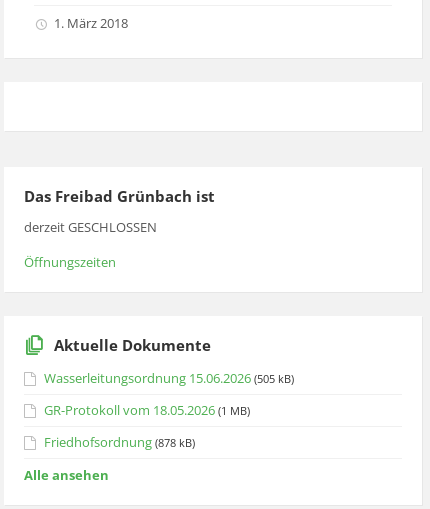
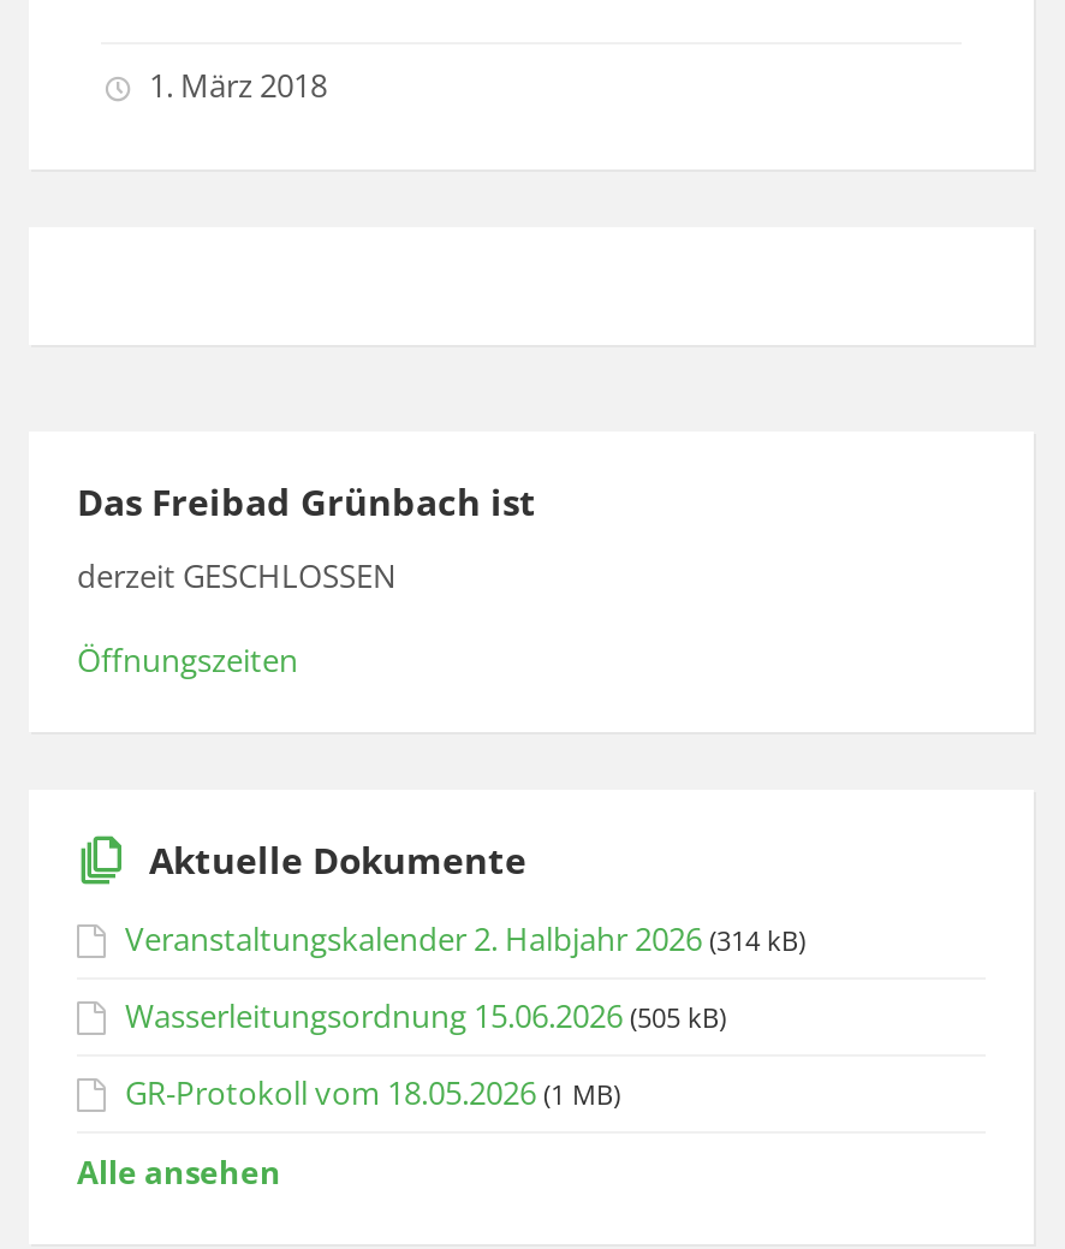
none -> [125,916,805,960] Veranstaltungskalender 2. Halbjahr 2026 (314 kB)
moved [44,369,294,419] -> [125,993,726,1113]: Wasserleitungsordnung 15.06.2026 (505 kB) | GR-Protokoll vom 18.05.2026 (1 MB)
[44,433,195,451] Friedhofsordnung (878 kB) -> none

